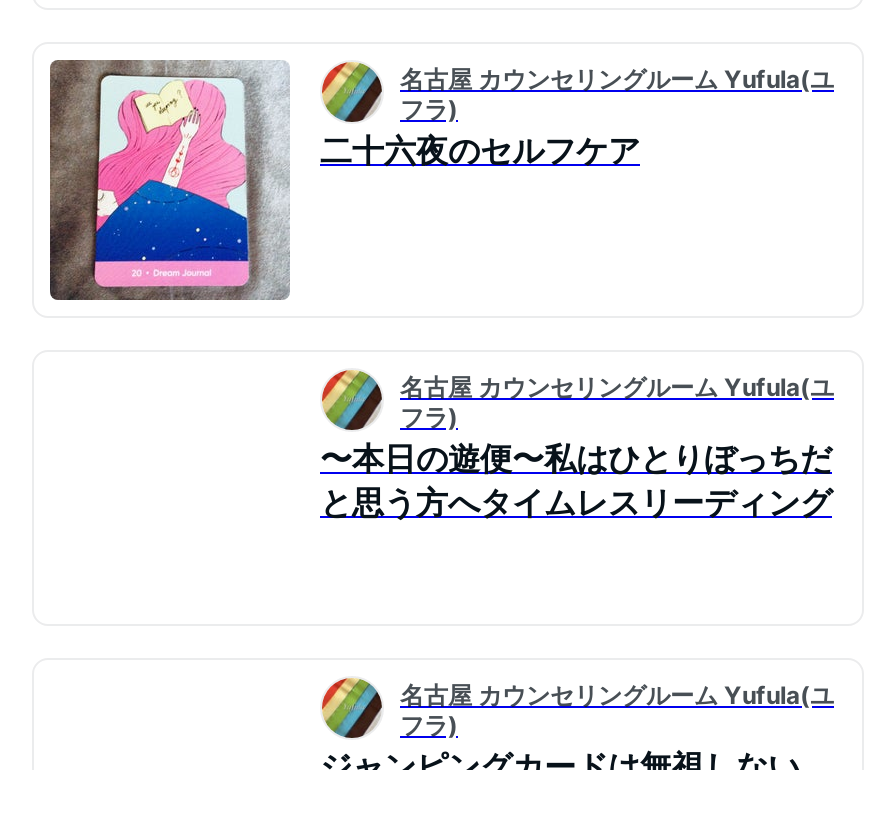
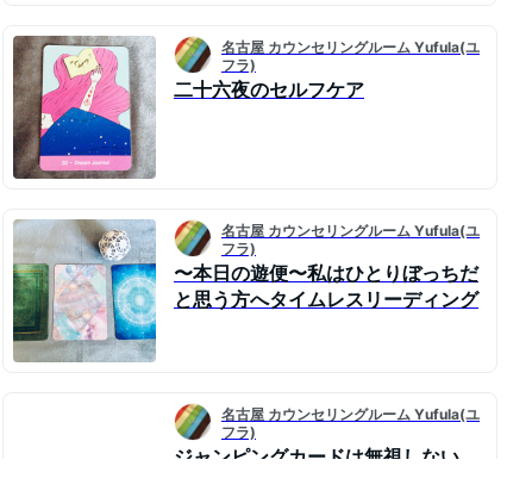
none -> [12,218,157,364] [image]

